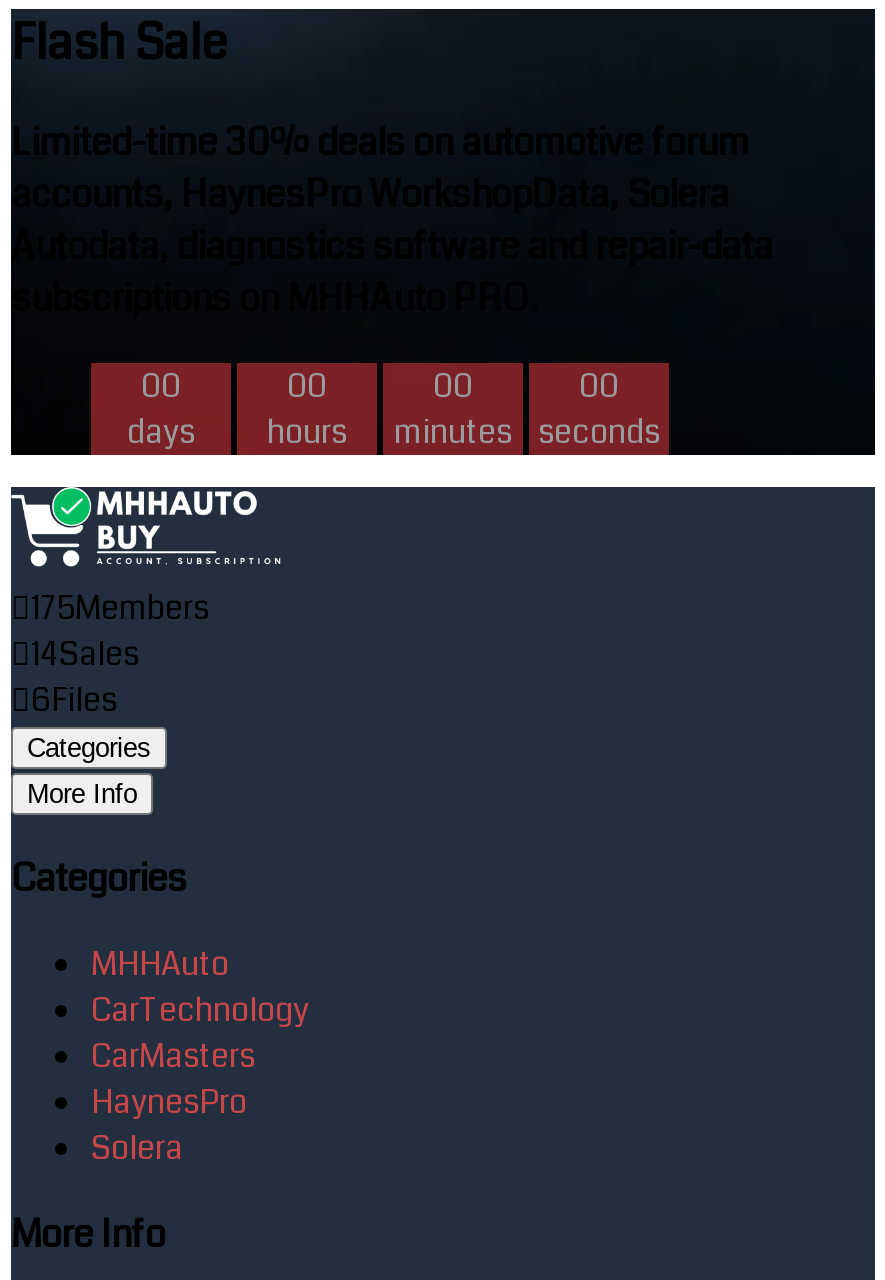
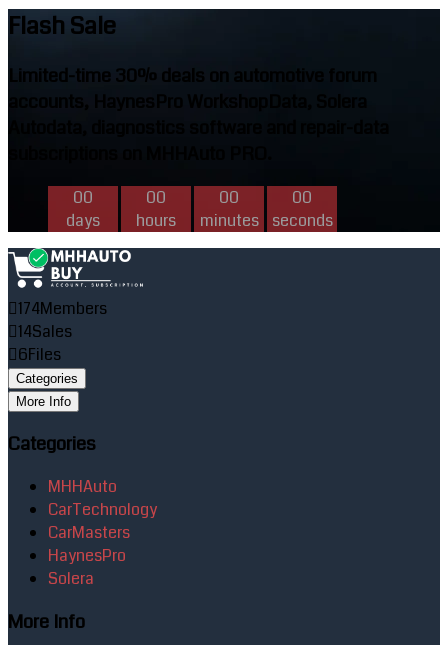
[31,585,209,631] 175Members -> [18,297,107,320] 174Members

